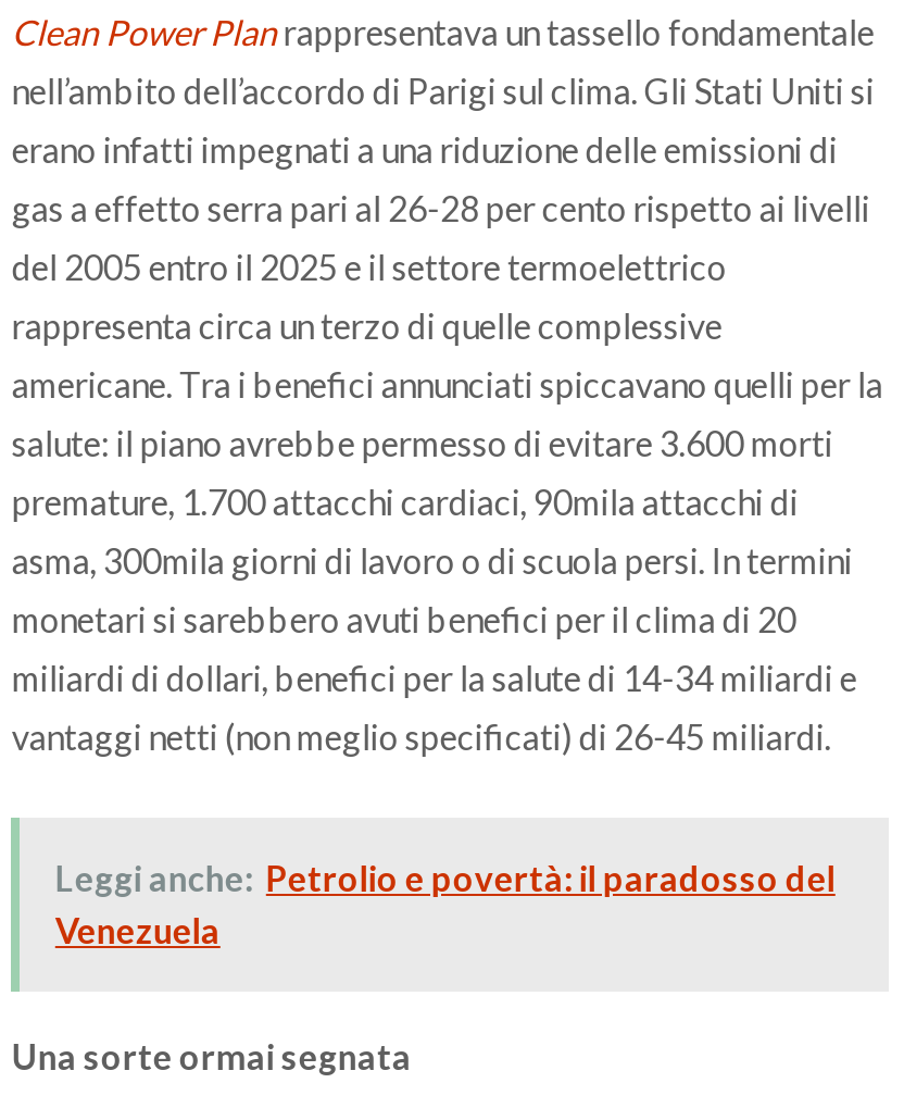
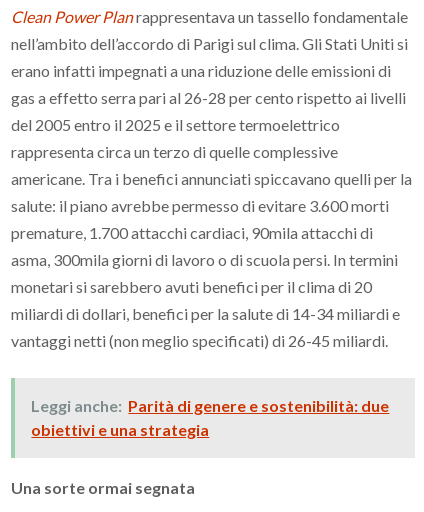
[55,856,835,949] Leggi anche: Petrolio e povertà: il paradosso del | Venezuela -> [31,396,389,439] Leggi anche: Parità di genere e sostenibilità: due | obiettivi e una strategia

